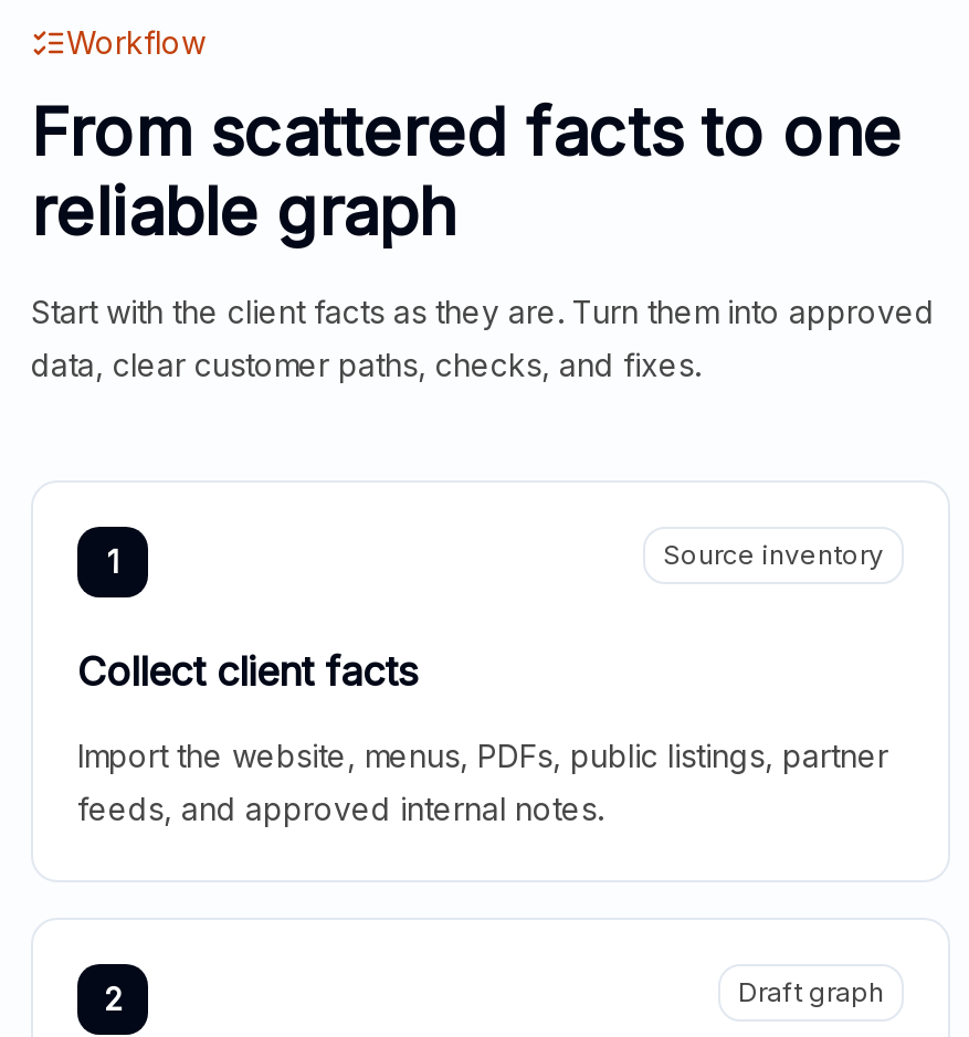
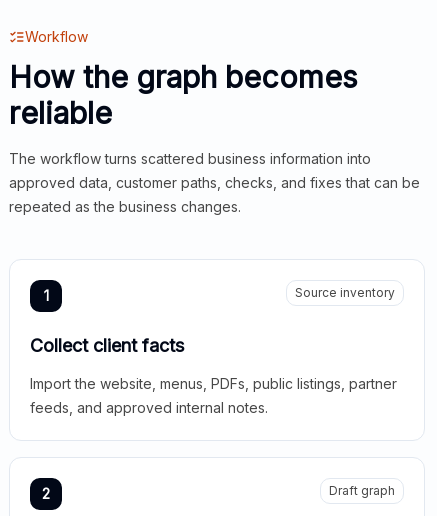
[31,92,902,251] From scattered facts to one | reliable graph -> [9,59,357,131] How the graph becomes | reliable
[31,293,935,383] Start with the client facts as they are. Turn them into approved | data, clear customer paths, checks, and fixes. -> [9,150,420,215] The workflow turns scattered business information into | approved data, customer paths, checks, and fixes that can be | repeated as the business changes.

